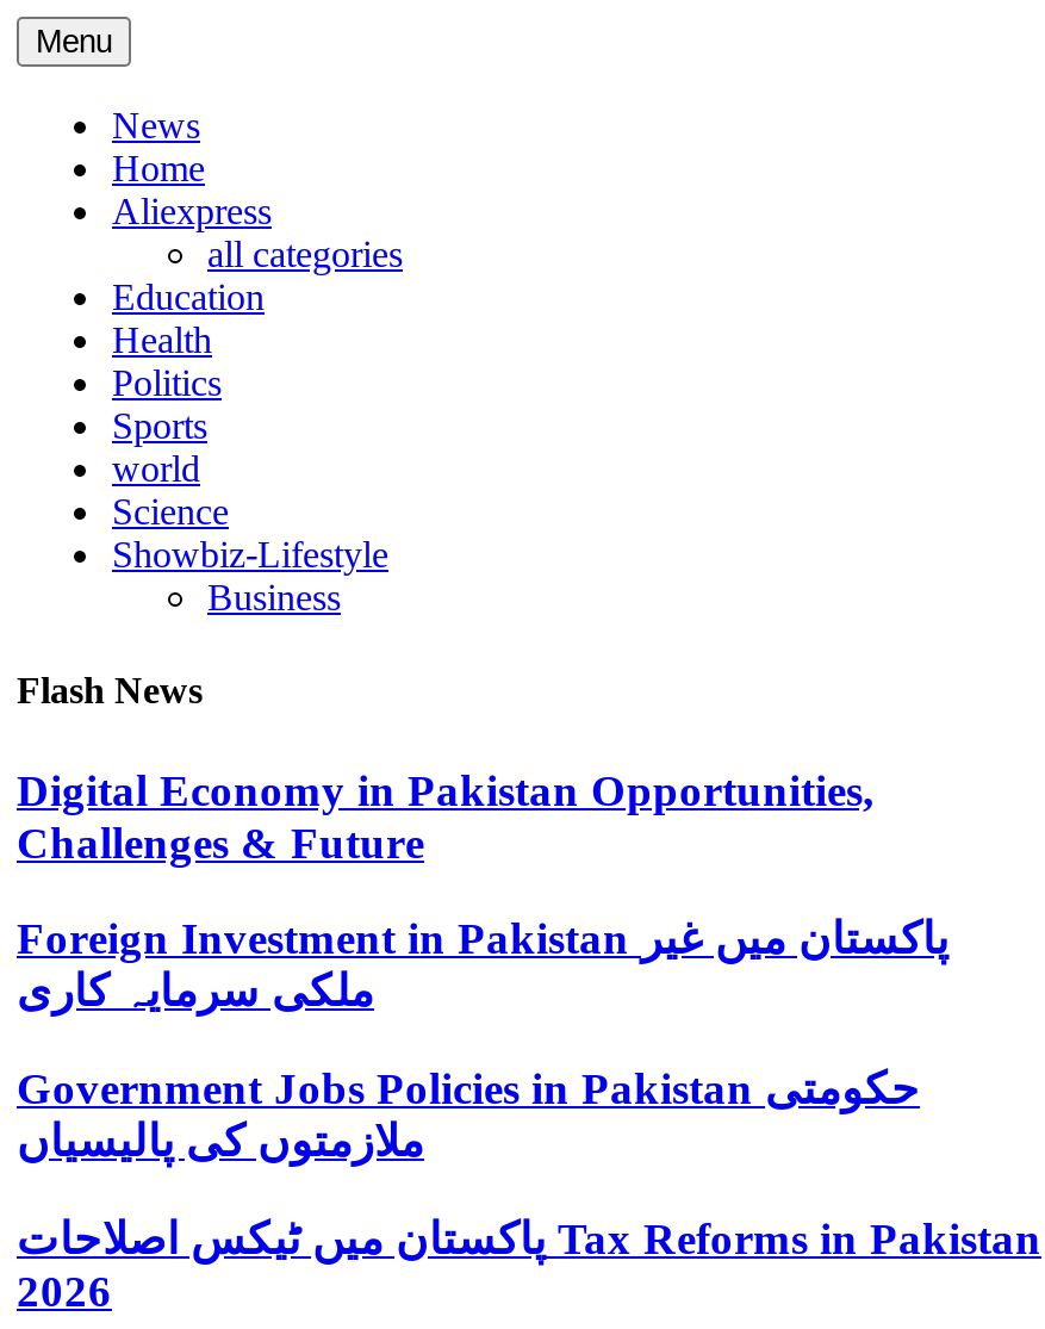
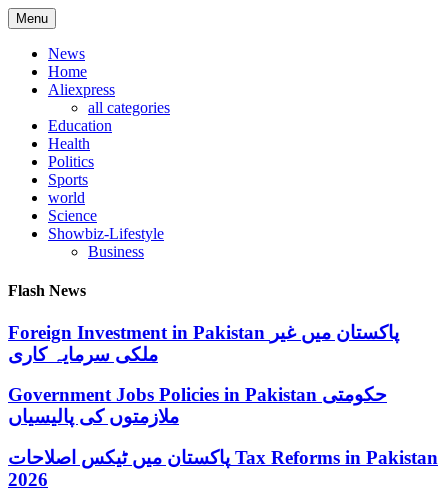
[17,764,875,867] Digital Economy in Pakistan Opportunities, | Challenges & Future -> none

